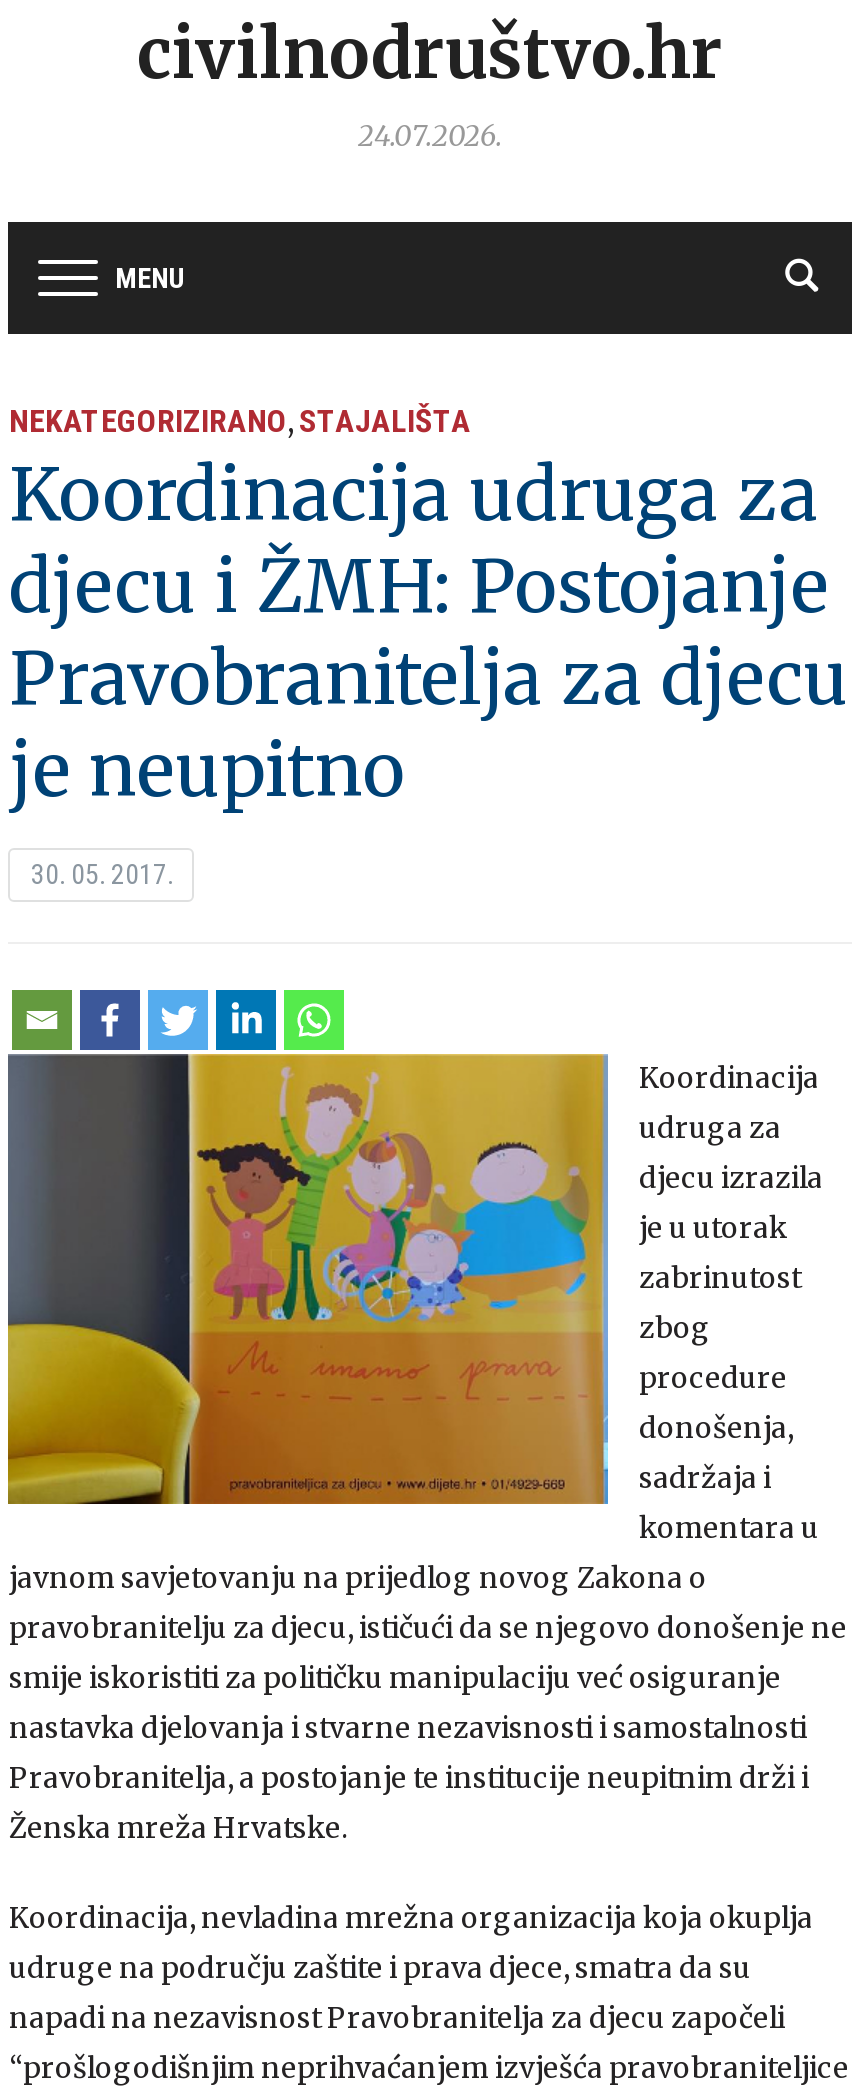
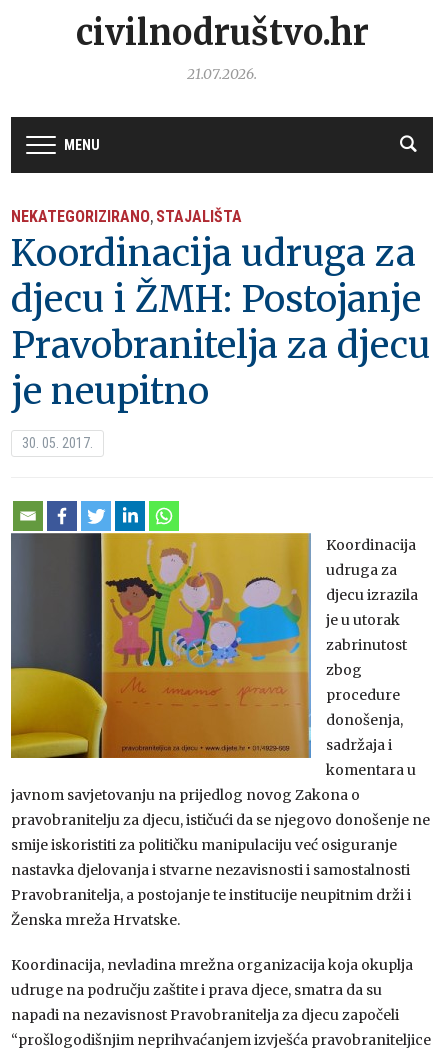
[358,118,502,154] 24.07.2026. -> [187,65,257,83] 21.07.2026.

